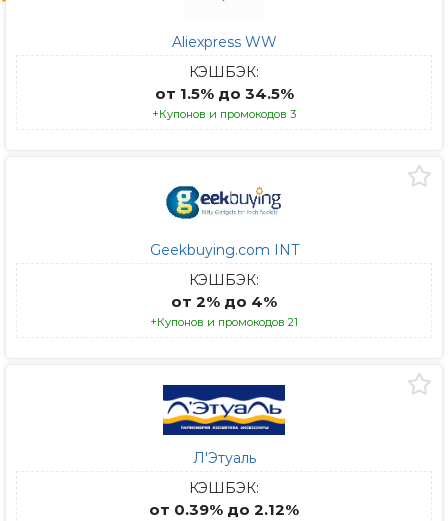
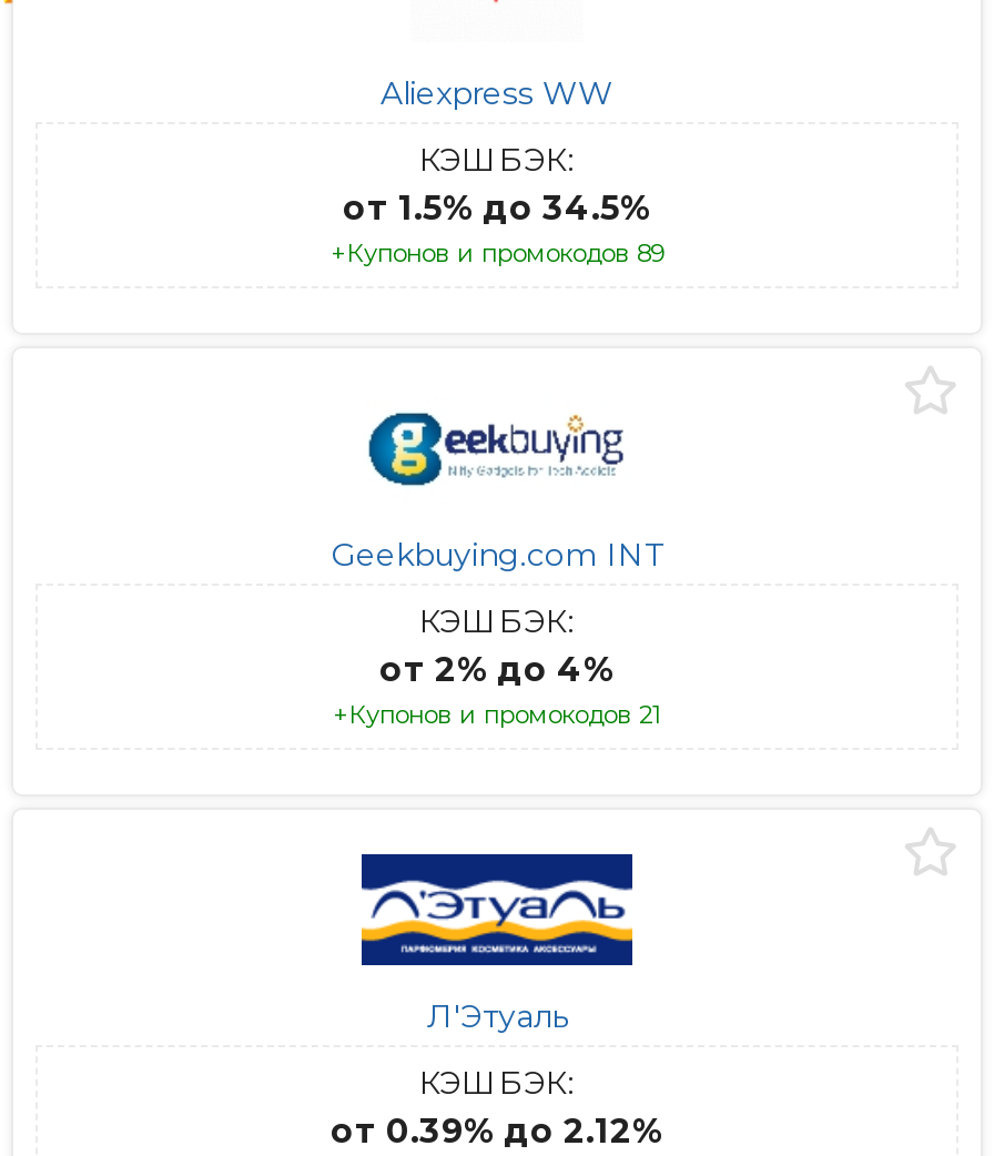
[152,107,296,121] +Купонов и промокодов 3 -> [331,238,663,269] +Купонов и промокодов 89

